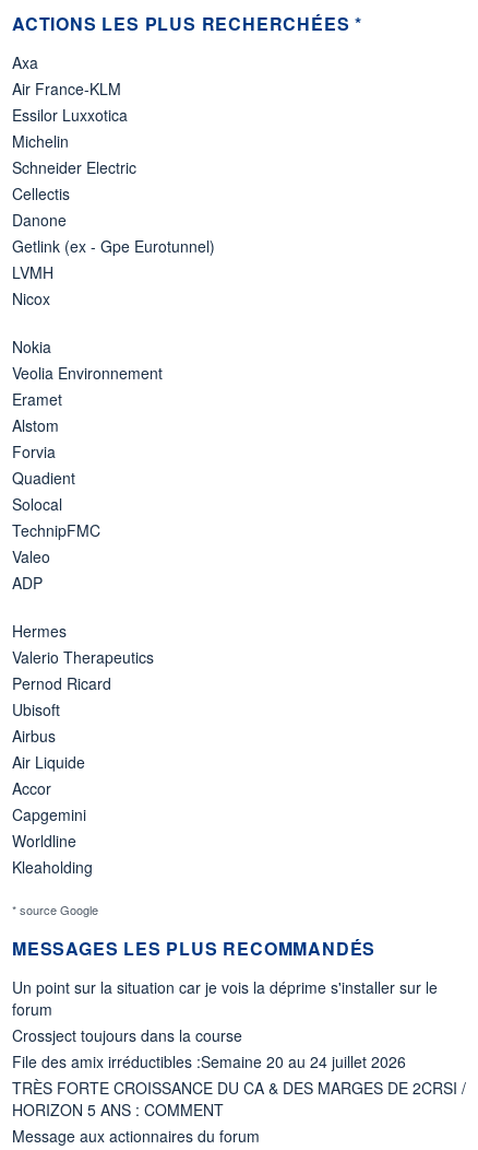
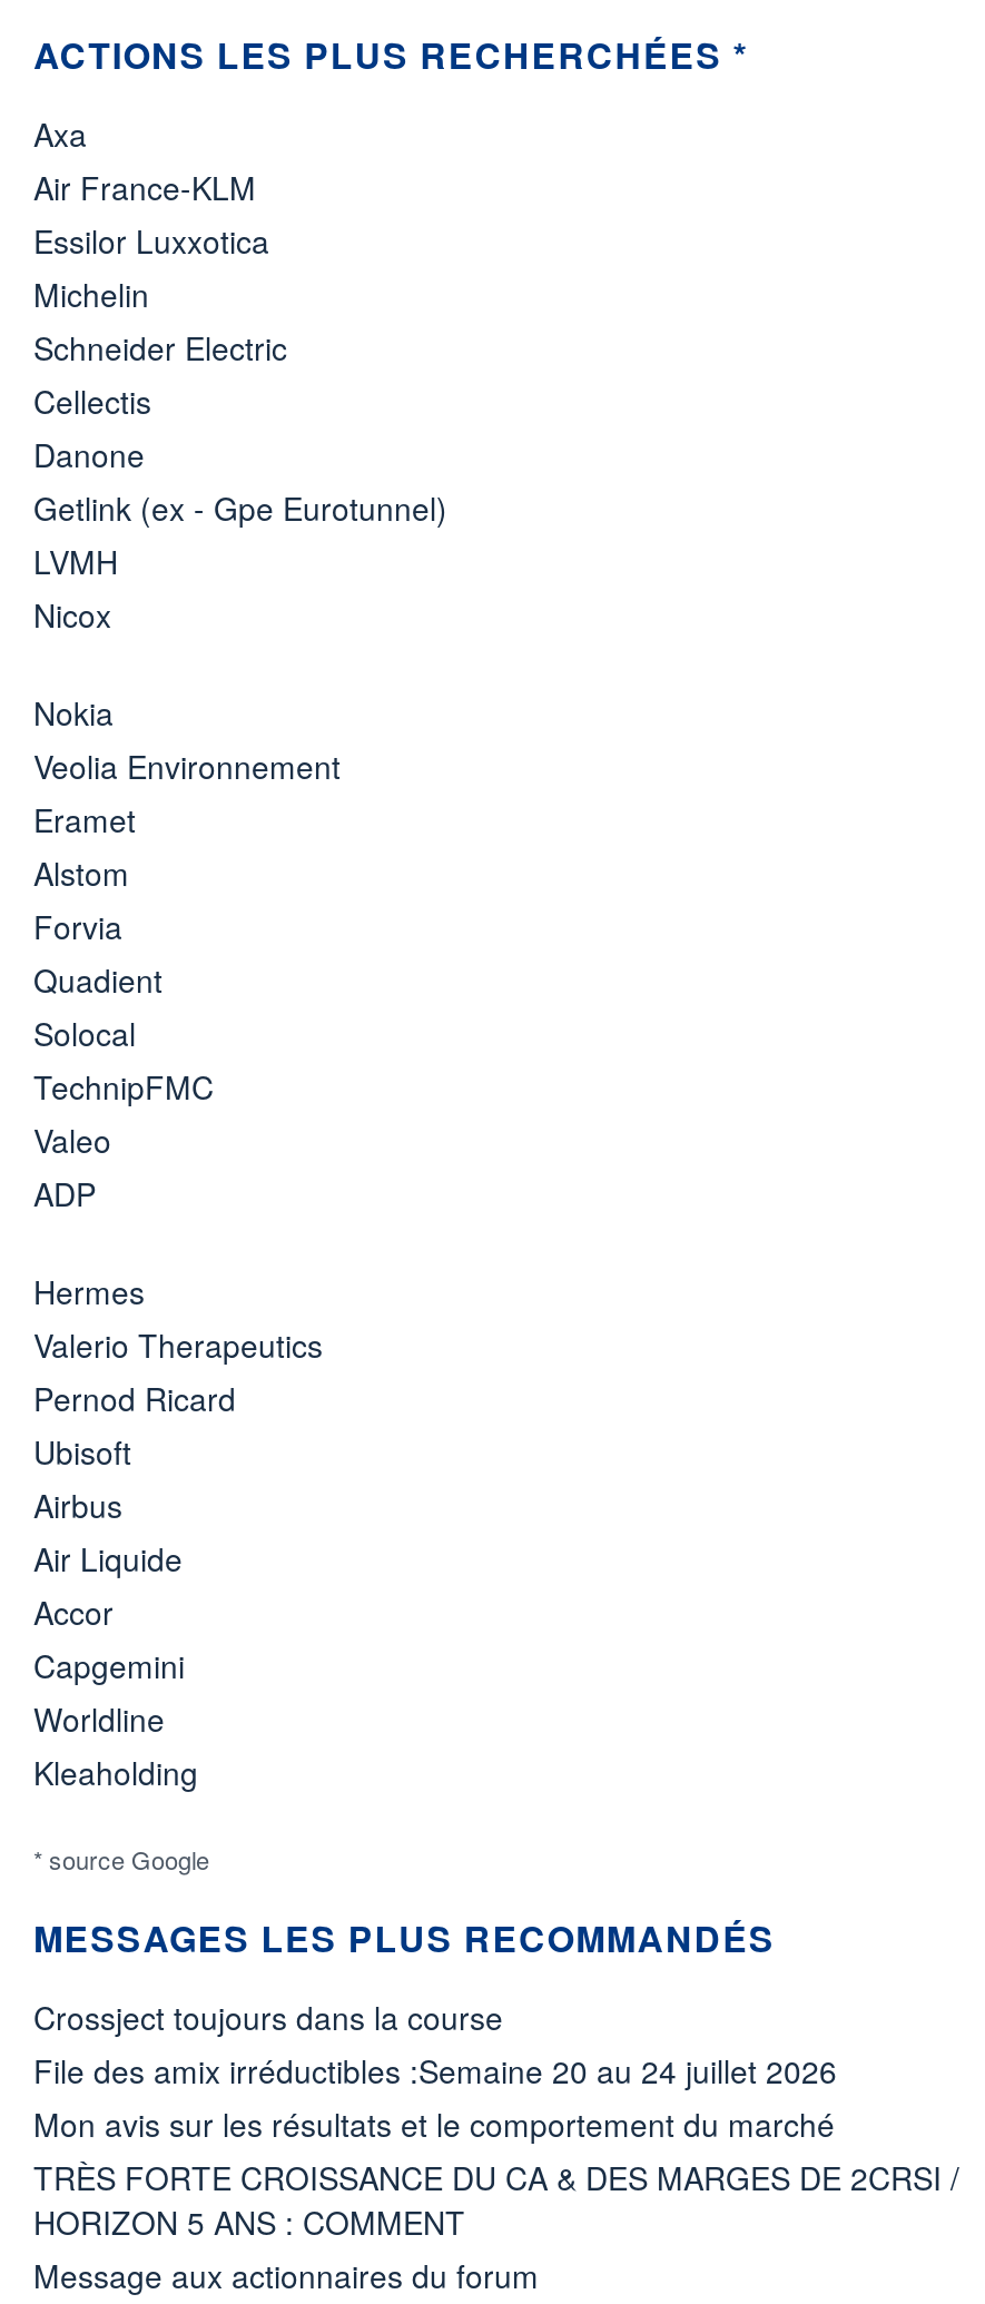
[12,976,438,1020] Un point sur la situation car je vois la déprime s'installer sur le | forum -> none
moved [12,1024,406,1072] -> [33,1995,837,2093]: Crossject toujours dans la course | File des amix irréductibles :Semaine 20 au 24 juillet 2026
none -> [33,2101,835,2146] Mon avis sur les résultats et le comportement du marché

